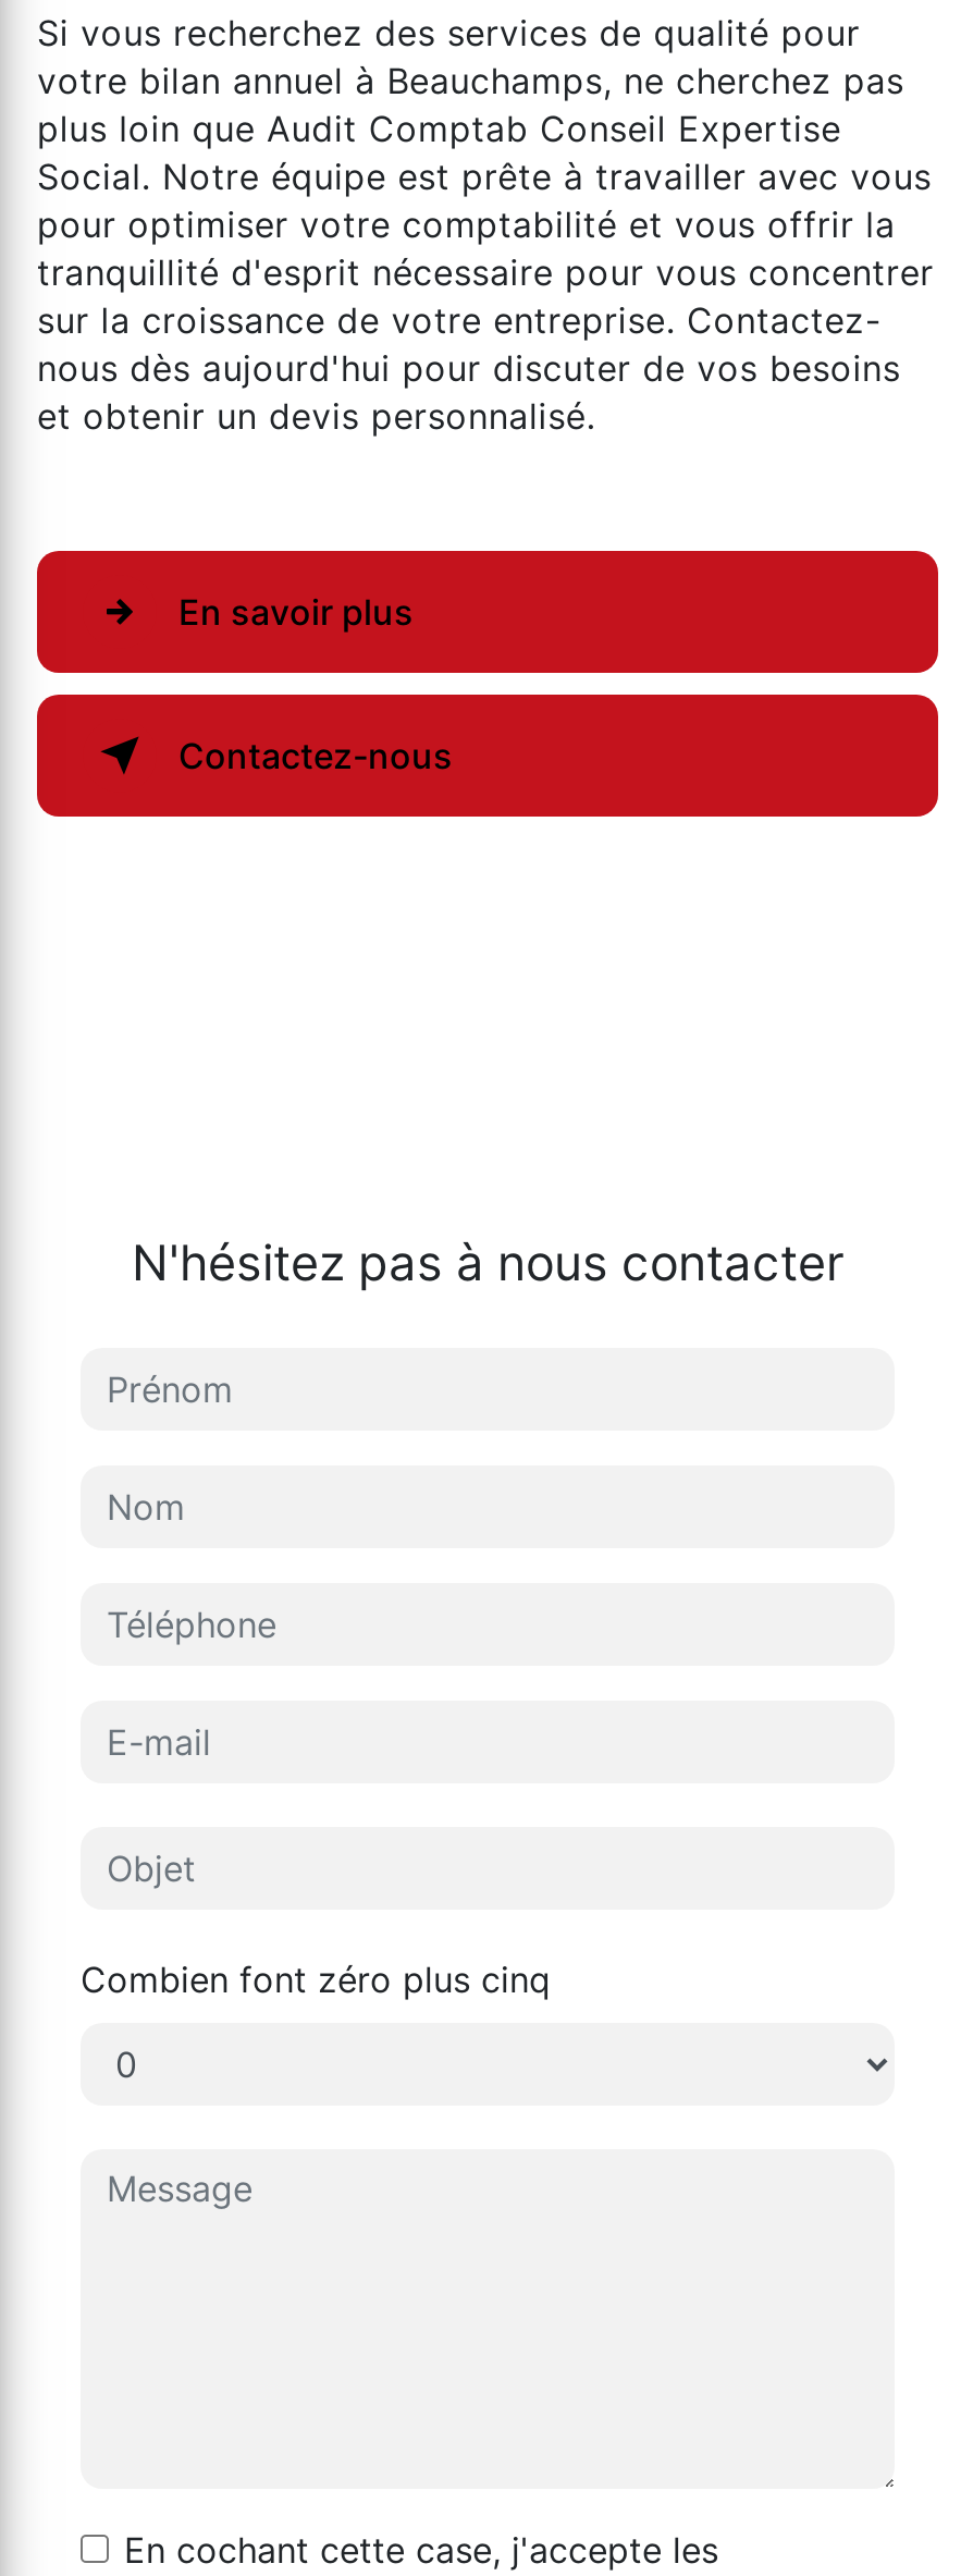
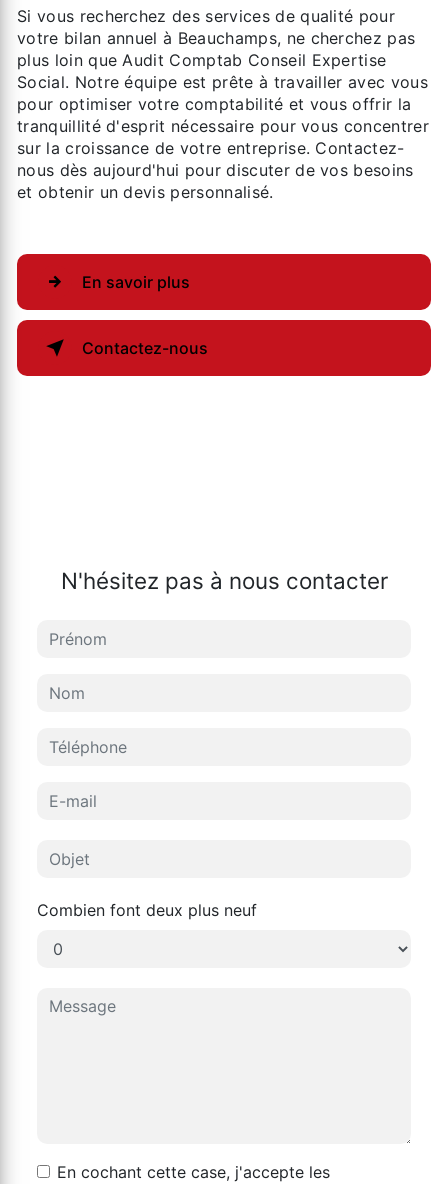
[81,1957,551,2001] Combien font zéro plus cinq -> [37,900,257,920] Combien font deux plus neuf

